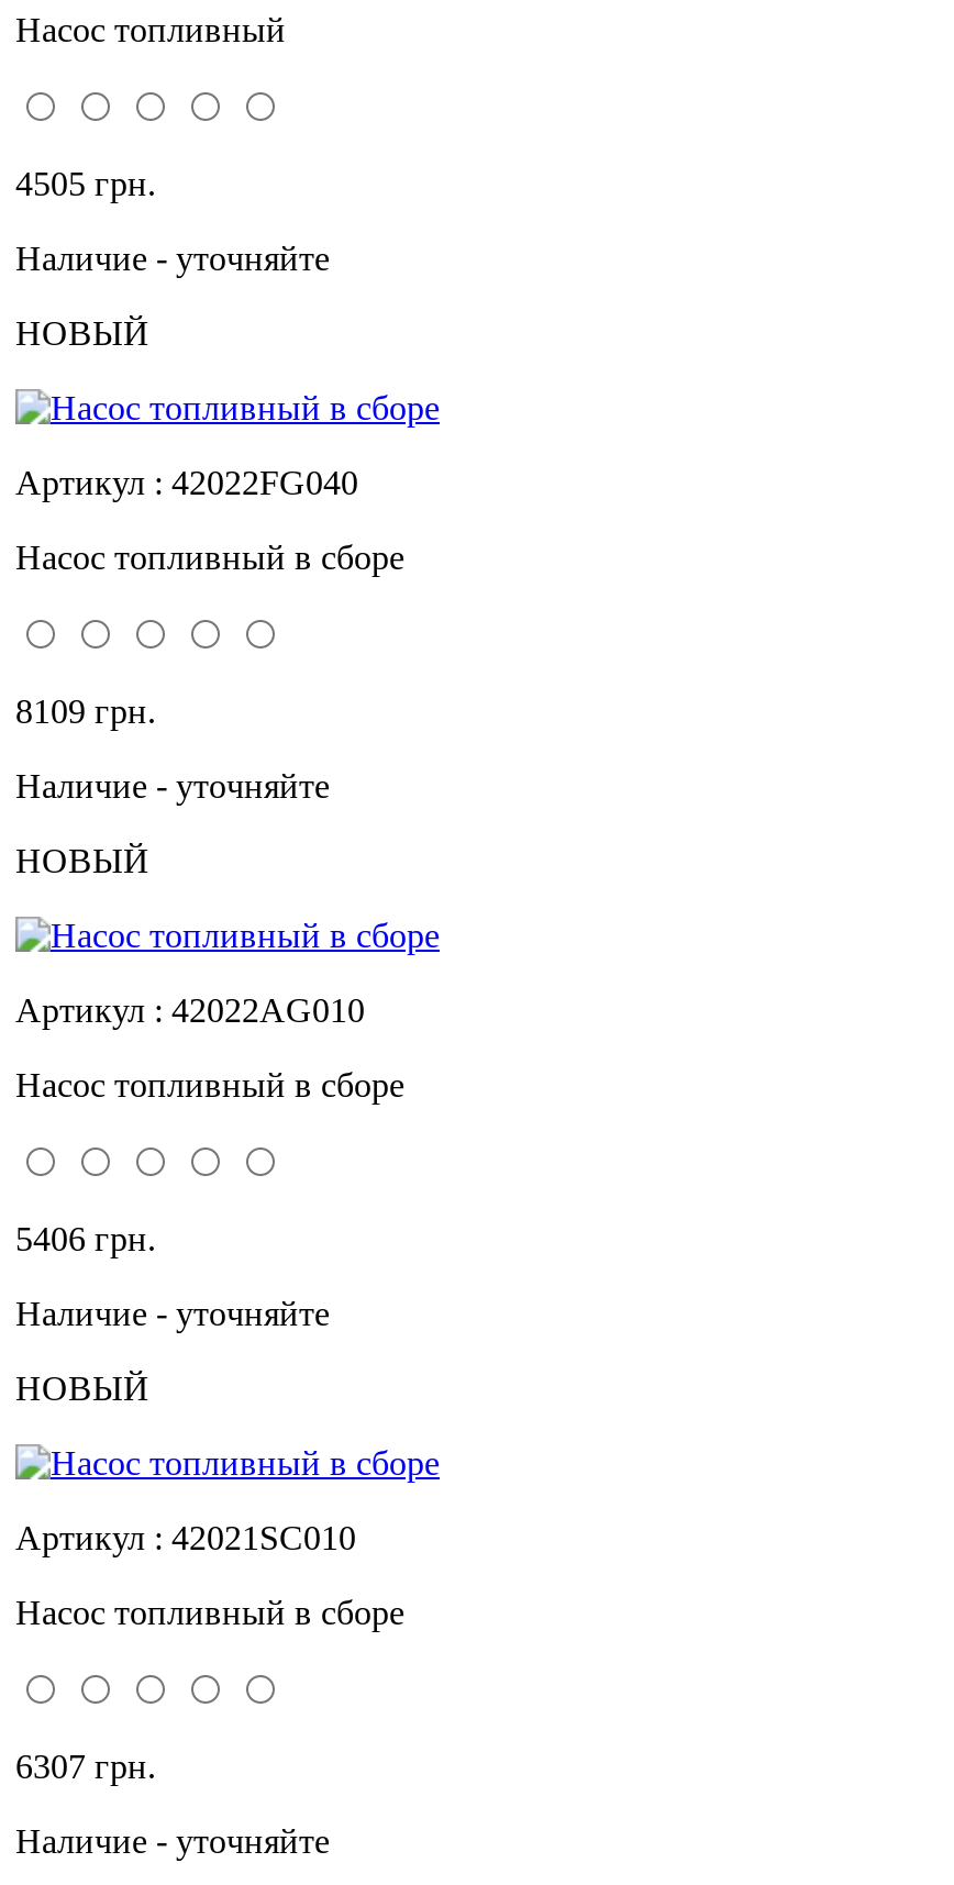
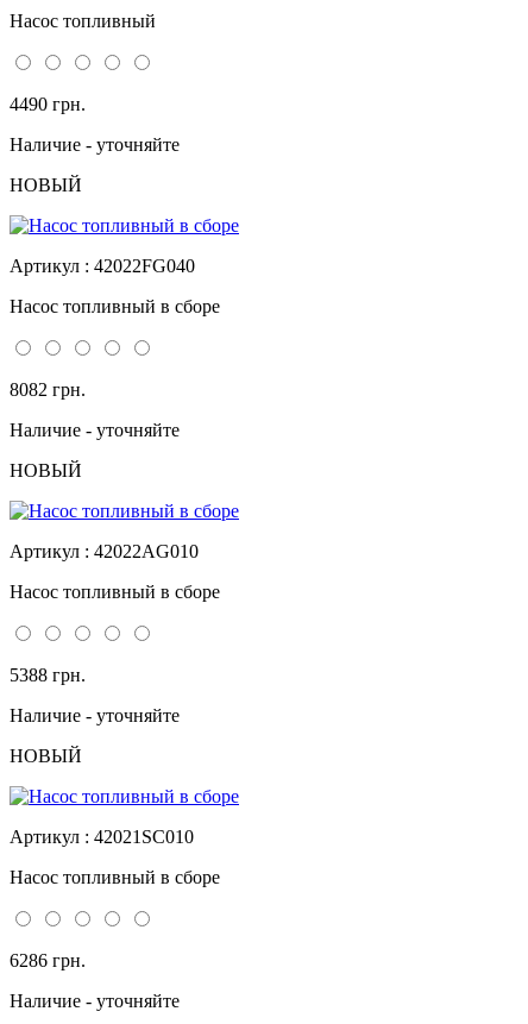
[15,166,156,203] 4505 грн. -> [10,94,86,115] 4490 грн.
[15,693,156,731] 8109 грн. -> [10,380,86,400] 8082 грн.
[15,1221,156,1258] 5406 грн. -> [10,665,86,686] 5388 грн.
[15,1748,156,1786] 6307 грн. -> [10,951,86,971] 6286 грн.

